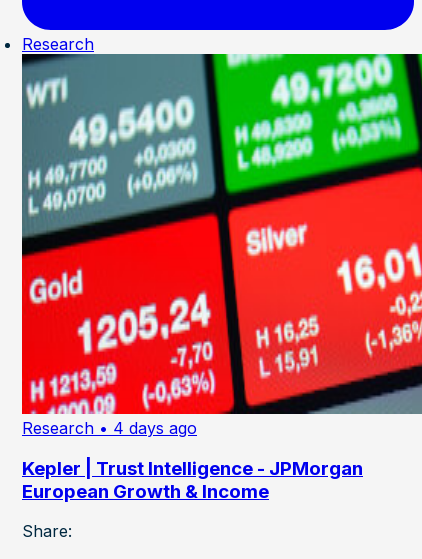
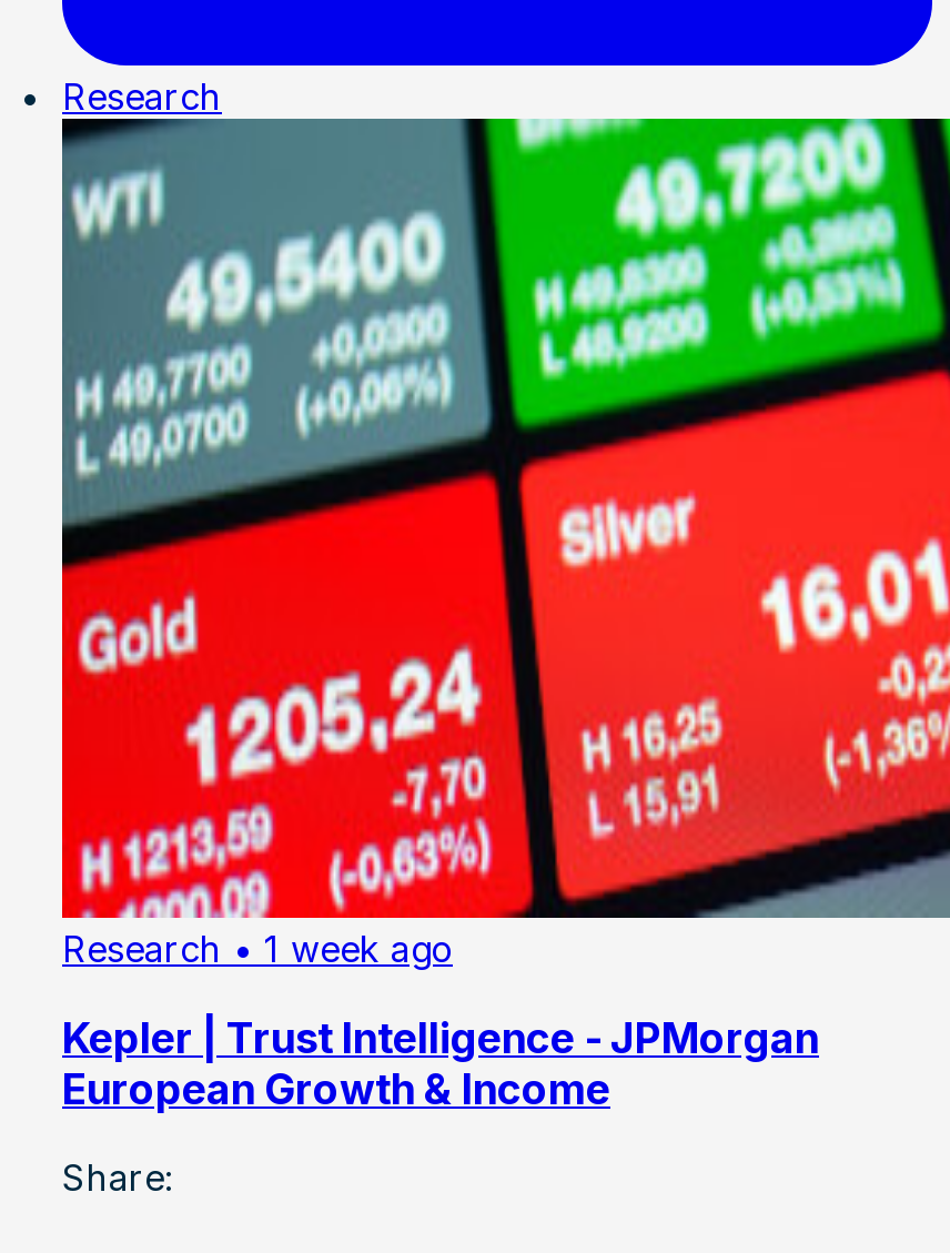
[22,418,197,438] Research • 4 days ago -> [62,927,453,971] Research • 1 week ago

